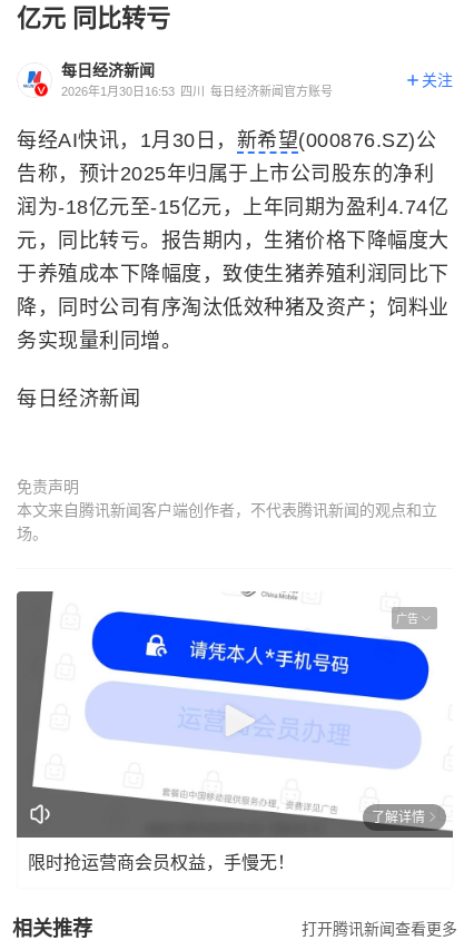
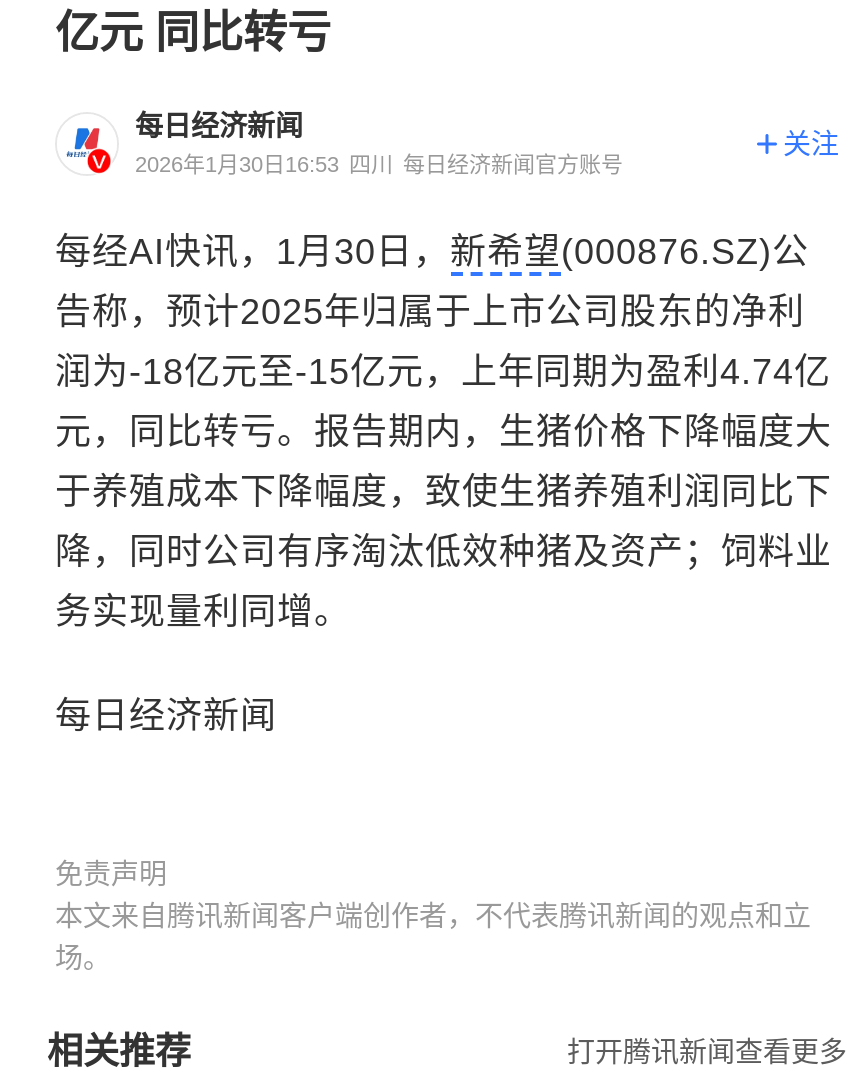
[16,591,454,839] [image] | 广告 -> none
[28,809,425,871] 了解详情 | 限时抢运营商会员权益，手慢无！ -> none

